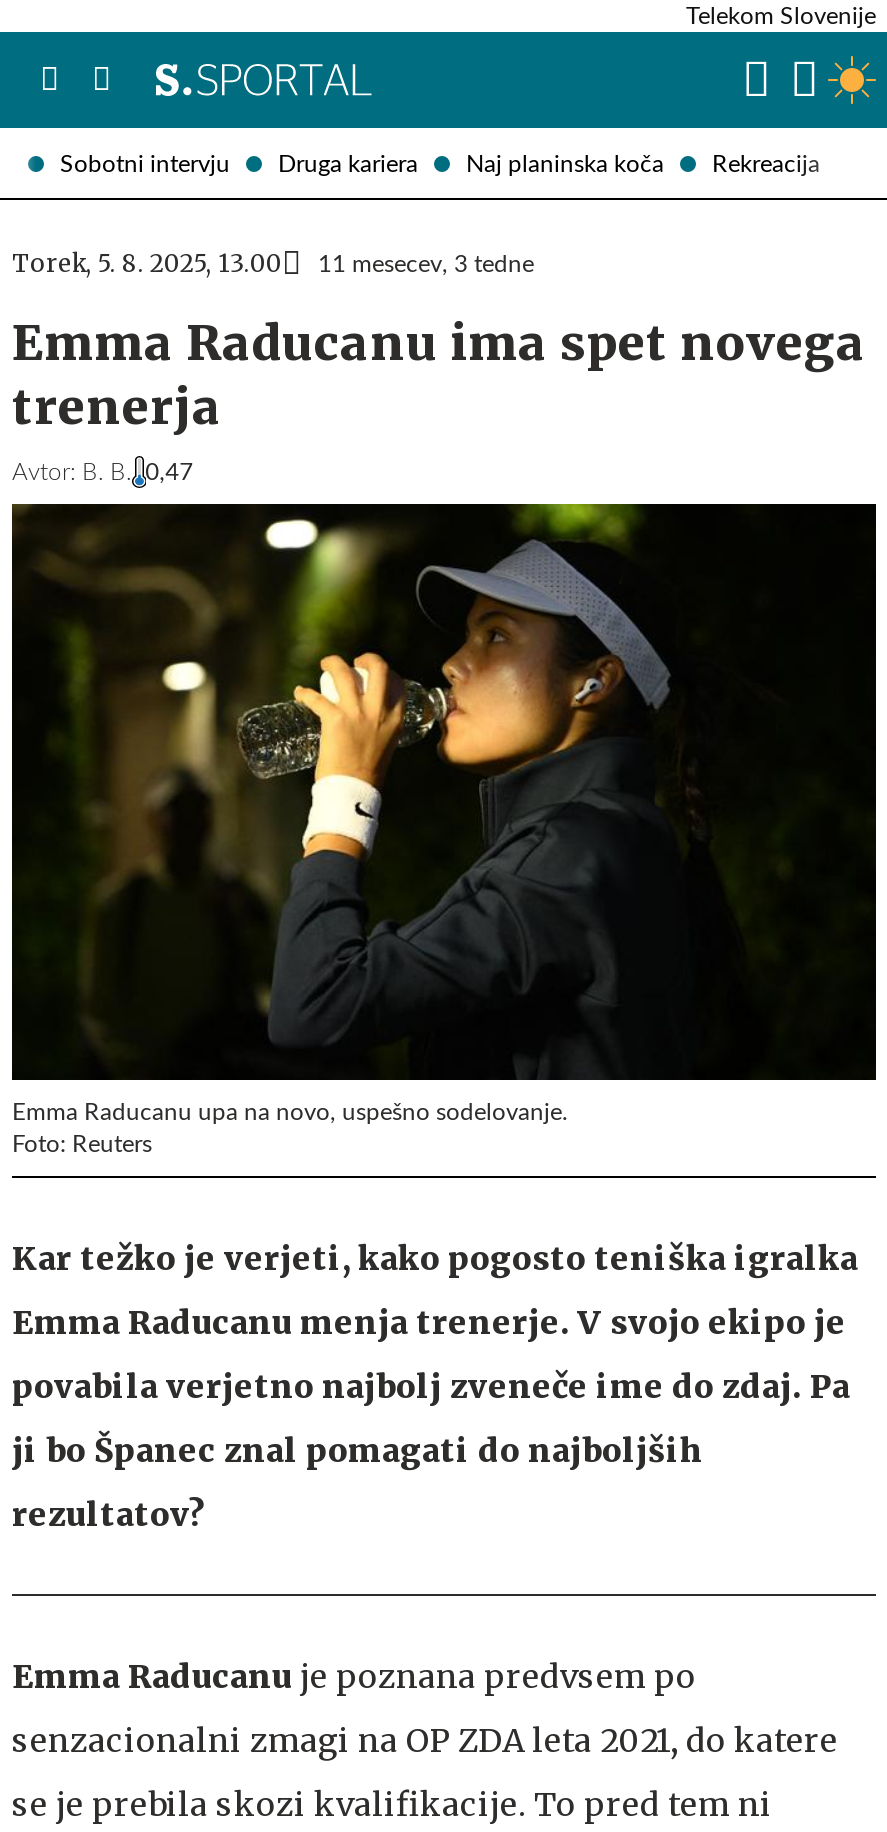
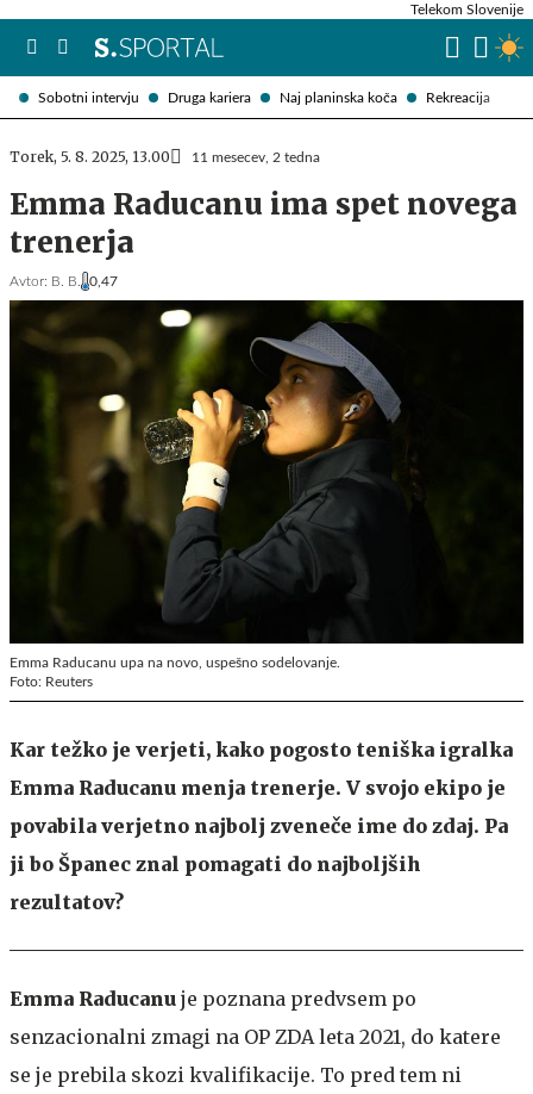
[318,252,534,276] 11 mesecev, 3 tedne -> [192,150,320,164] 11 mesecev, 2 tedna

